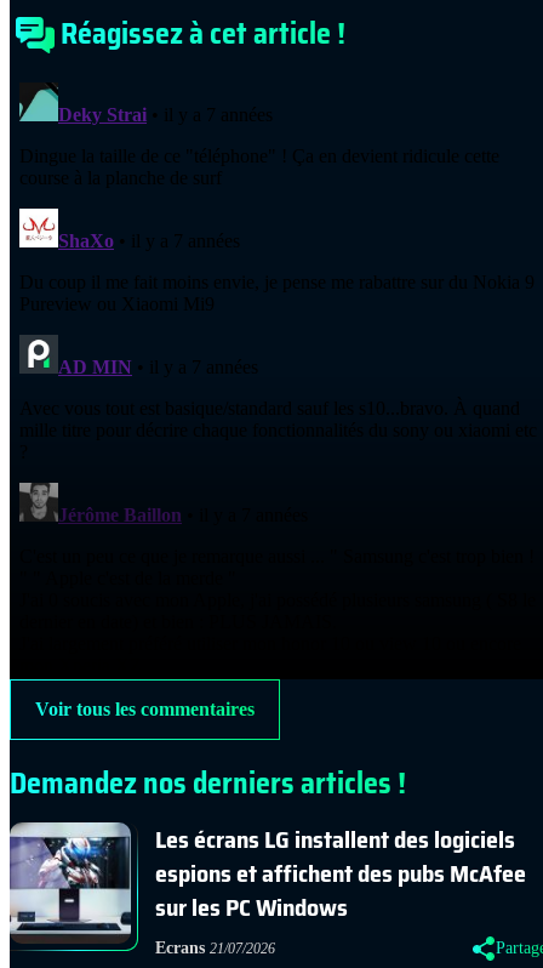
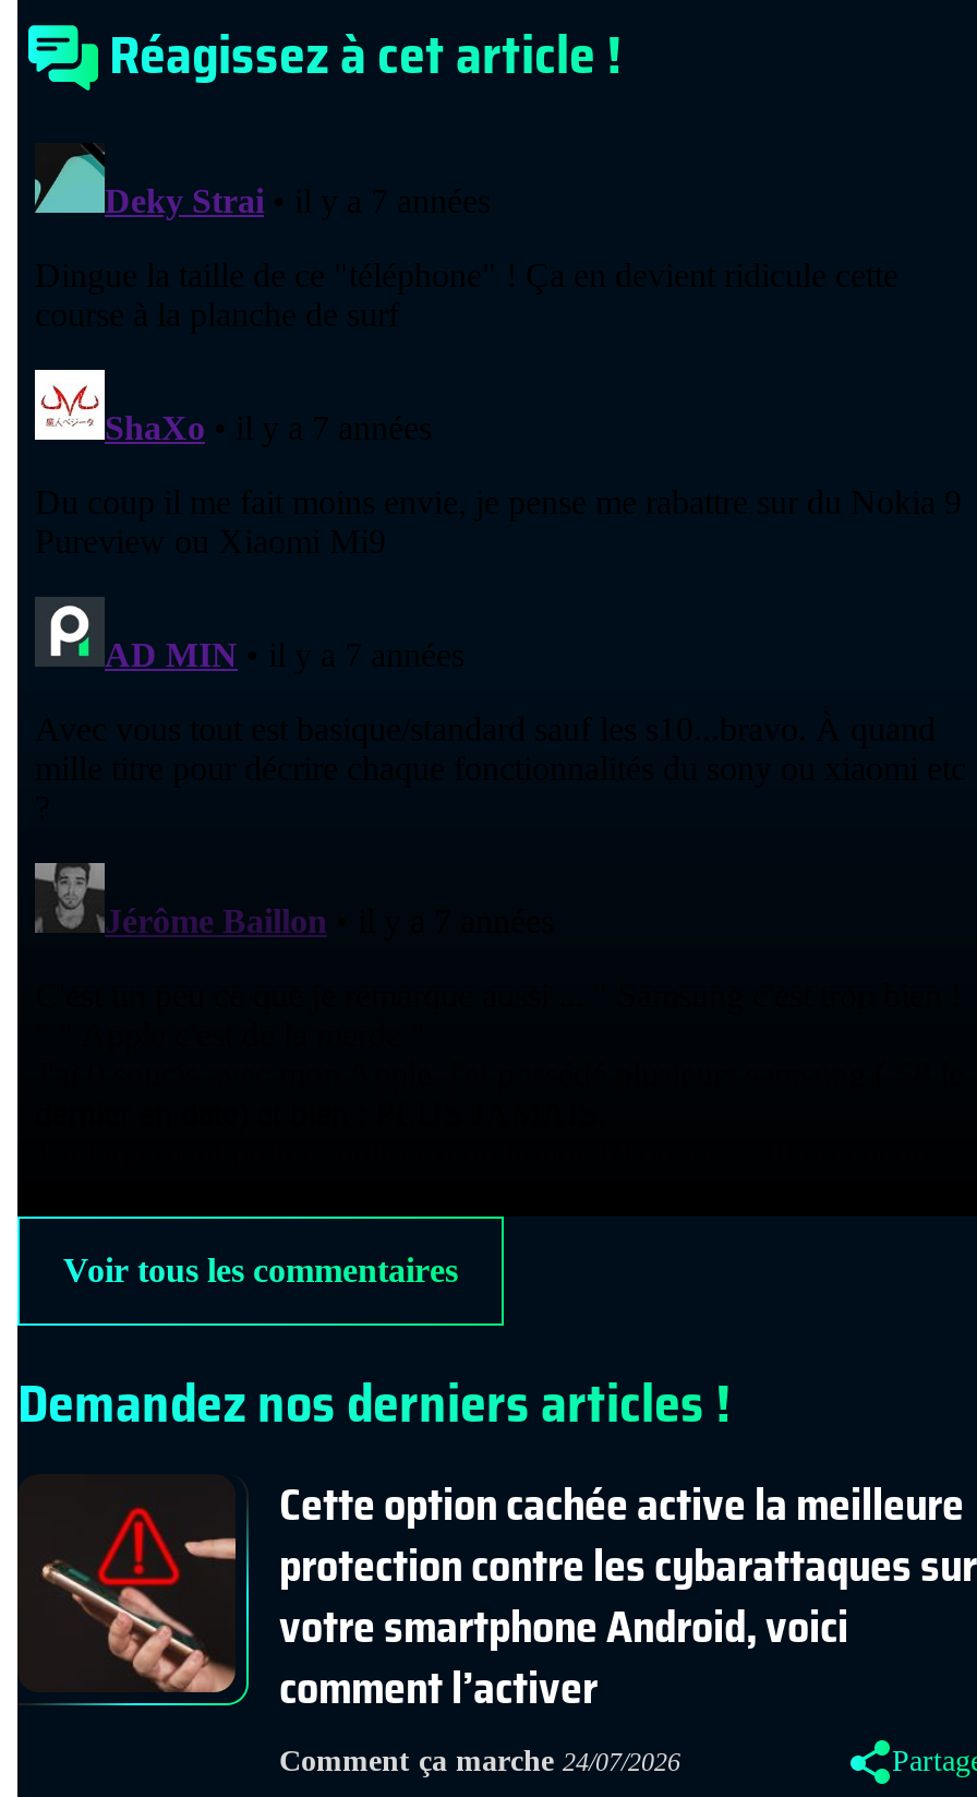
[8,820,526,956] [image] | Les écrans LG installent des logiciels | espions et affichent des pubs McAfee | sur les PC Windows | Ecrans 21/07/2026 -> [15,1470,977,1776] [image] | Cette option cachée active la meilleure | protection contre les cybarattaques sur | votre smartphone Android, voici | comment l’activer | Comment ça marche 24/07/2026

